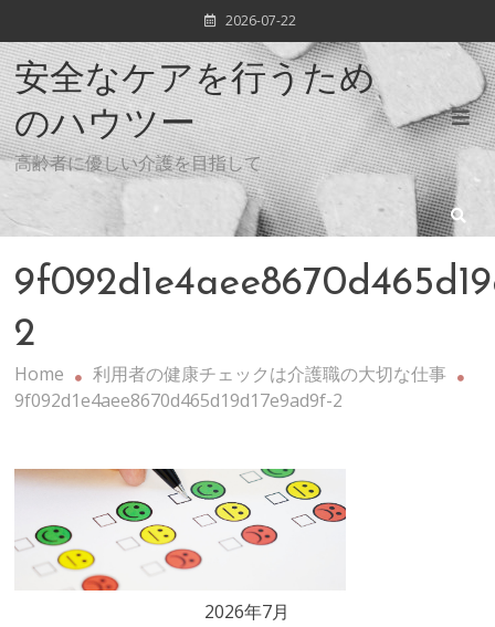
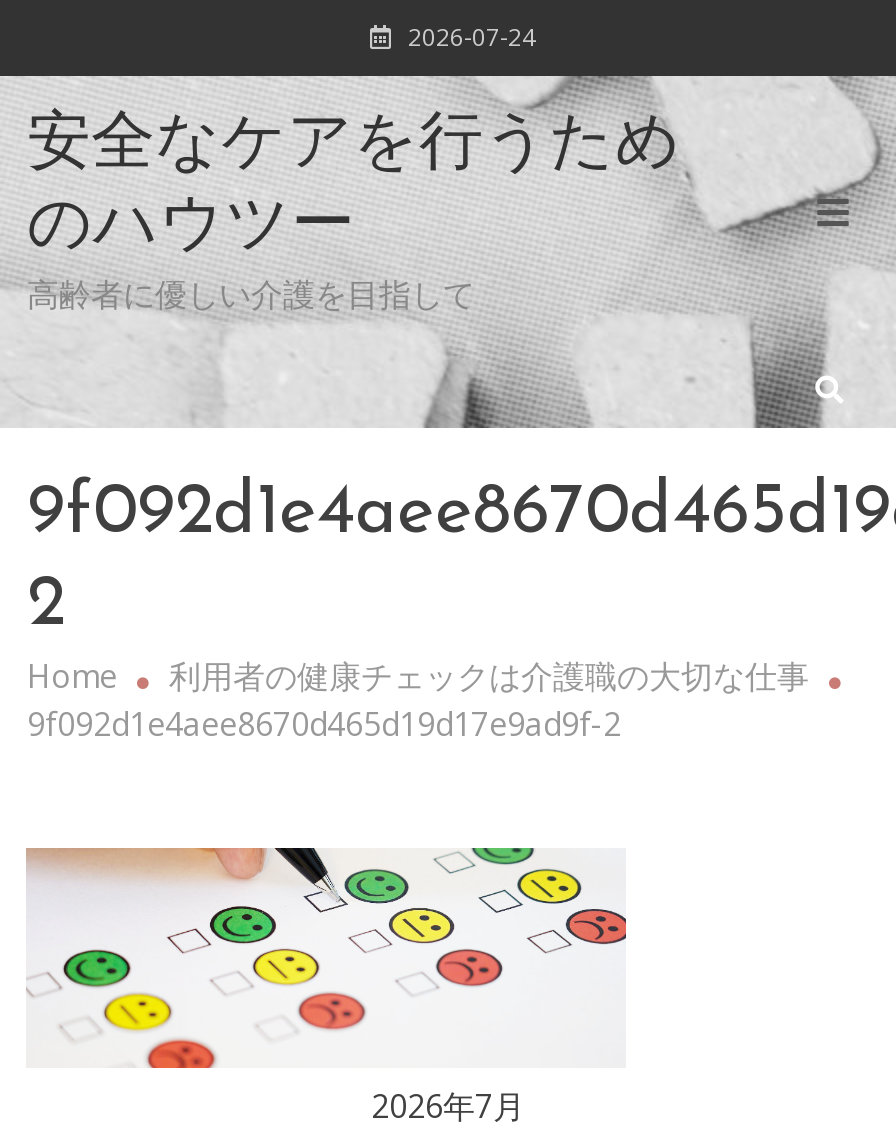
[222,11,296,30] 2026-07-22 -> [402,20,536,54] 2026-07-24

